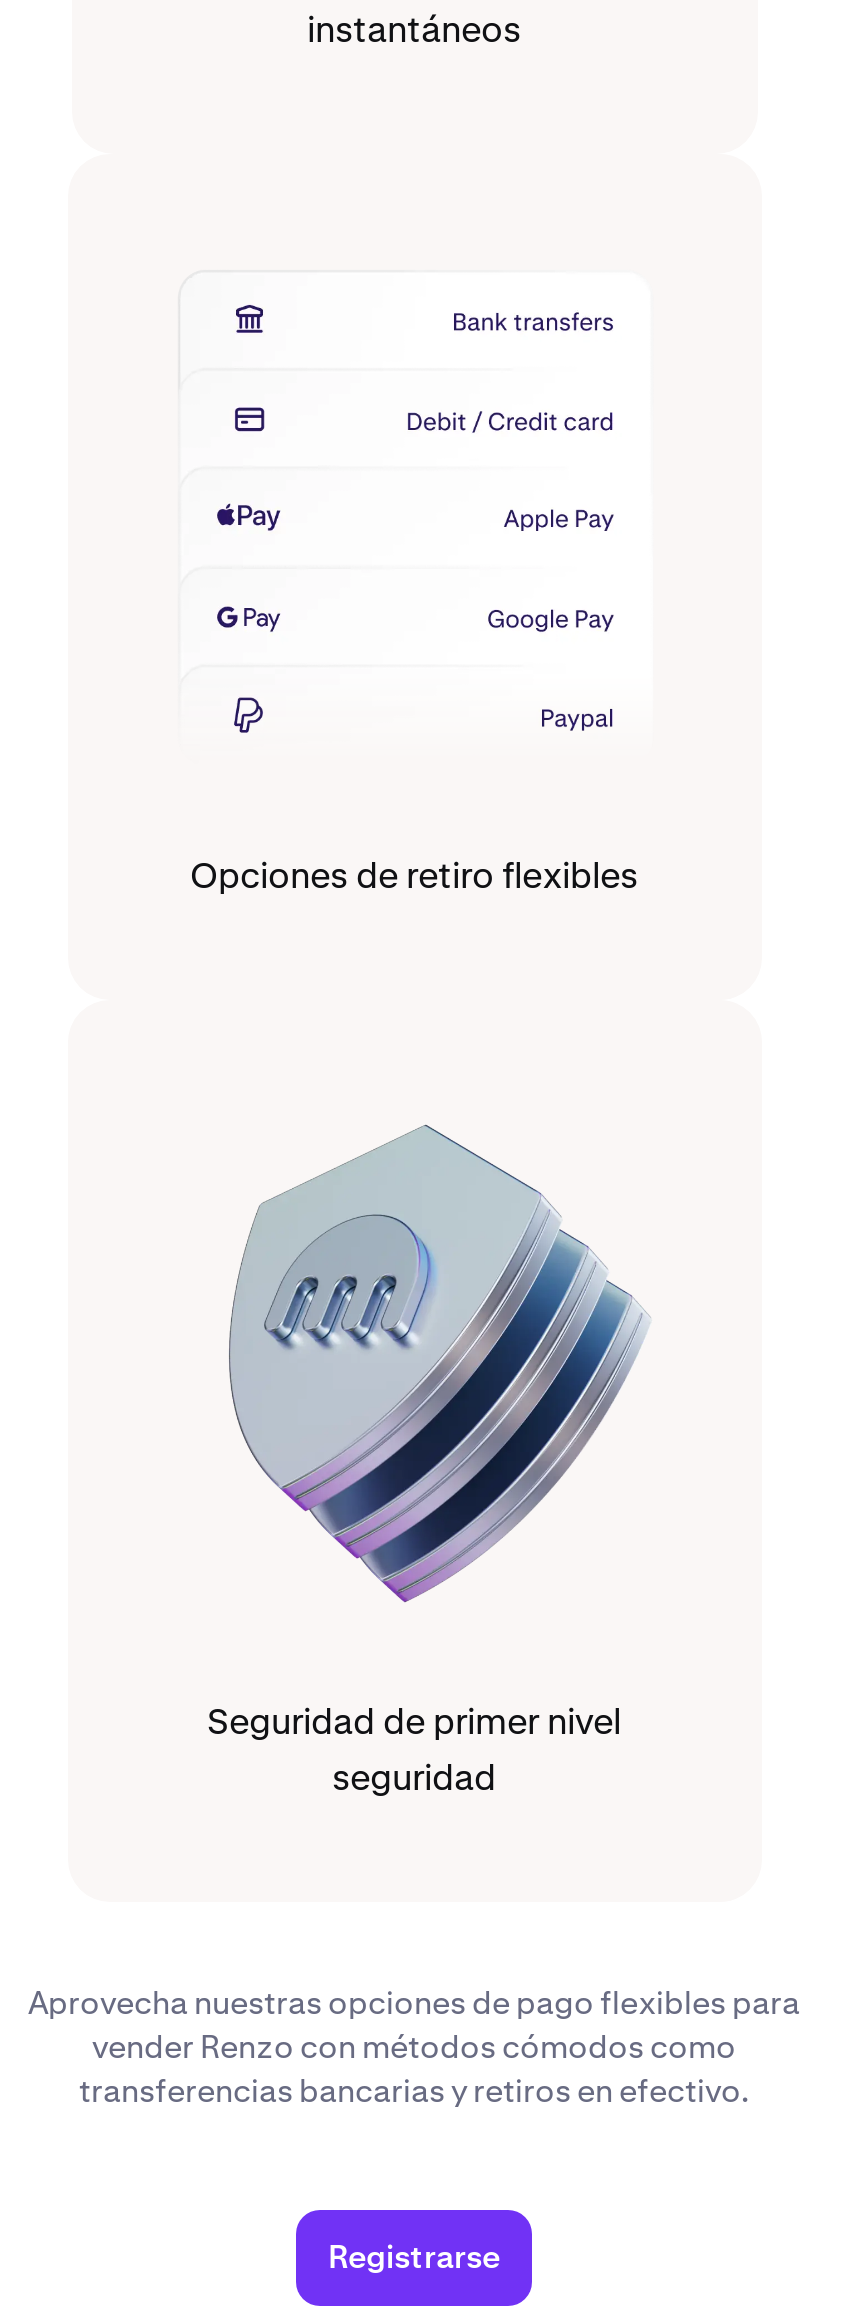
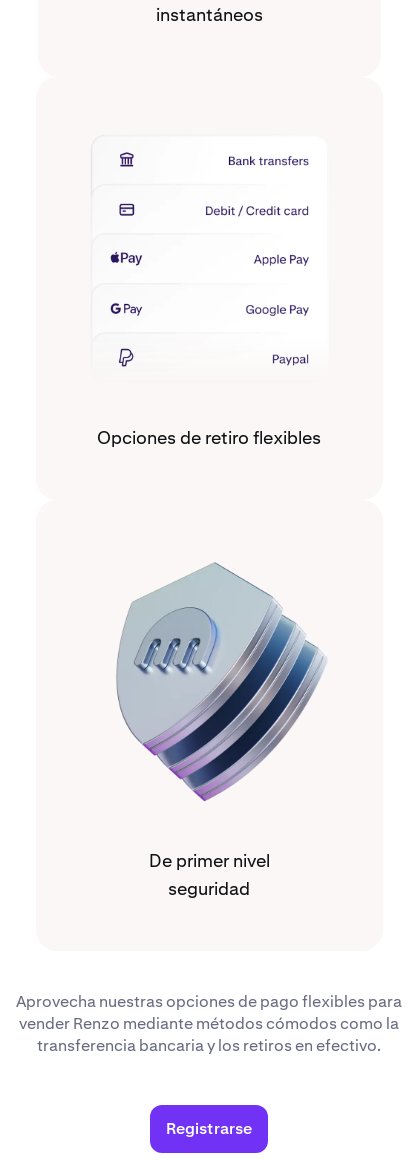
[207,1699,621,1745] Seguridad de primer nivel -> [148,849,269,872] De primer nivel
[79,2027,749,2113] vender Renzo con métodos cómodos como | transferencias bancarias y retiros en efectivo. -> [19,1013,399,1056] vender Renzo mediante métodos cómodos como la | transferencia bancaria y los retiros en efectivo.

